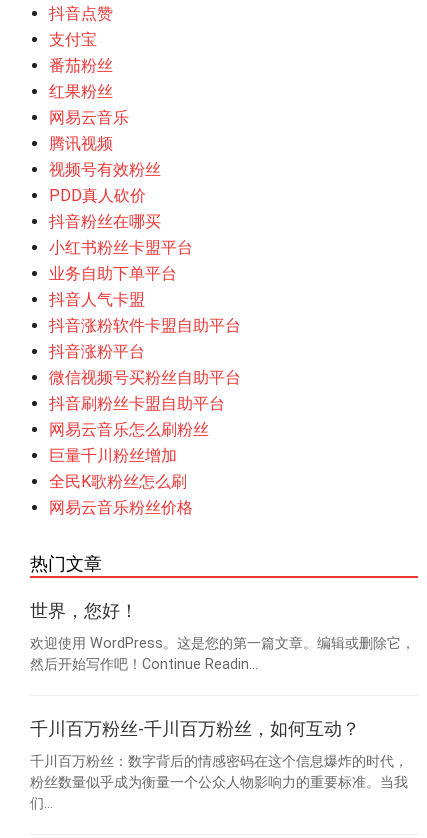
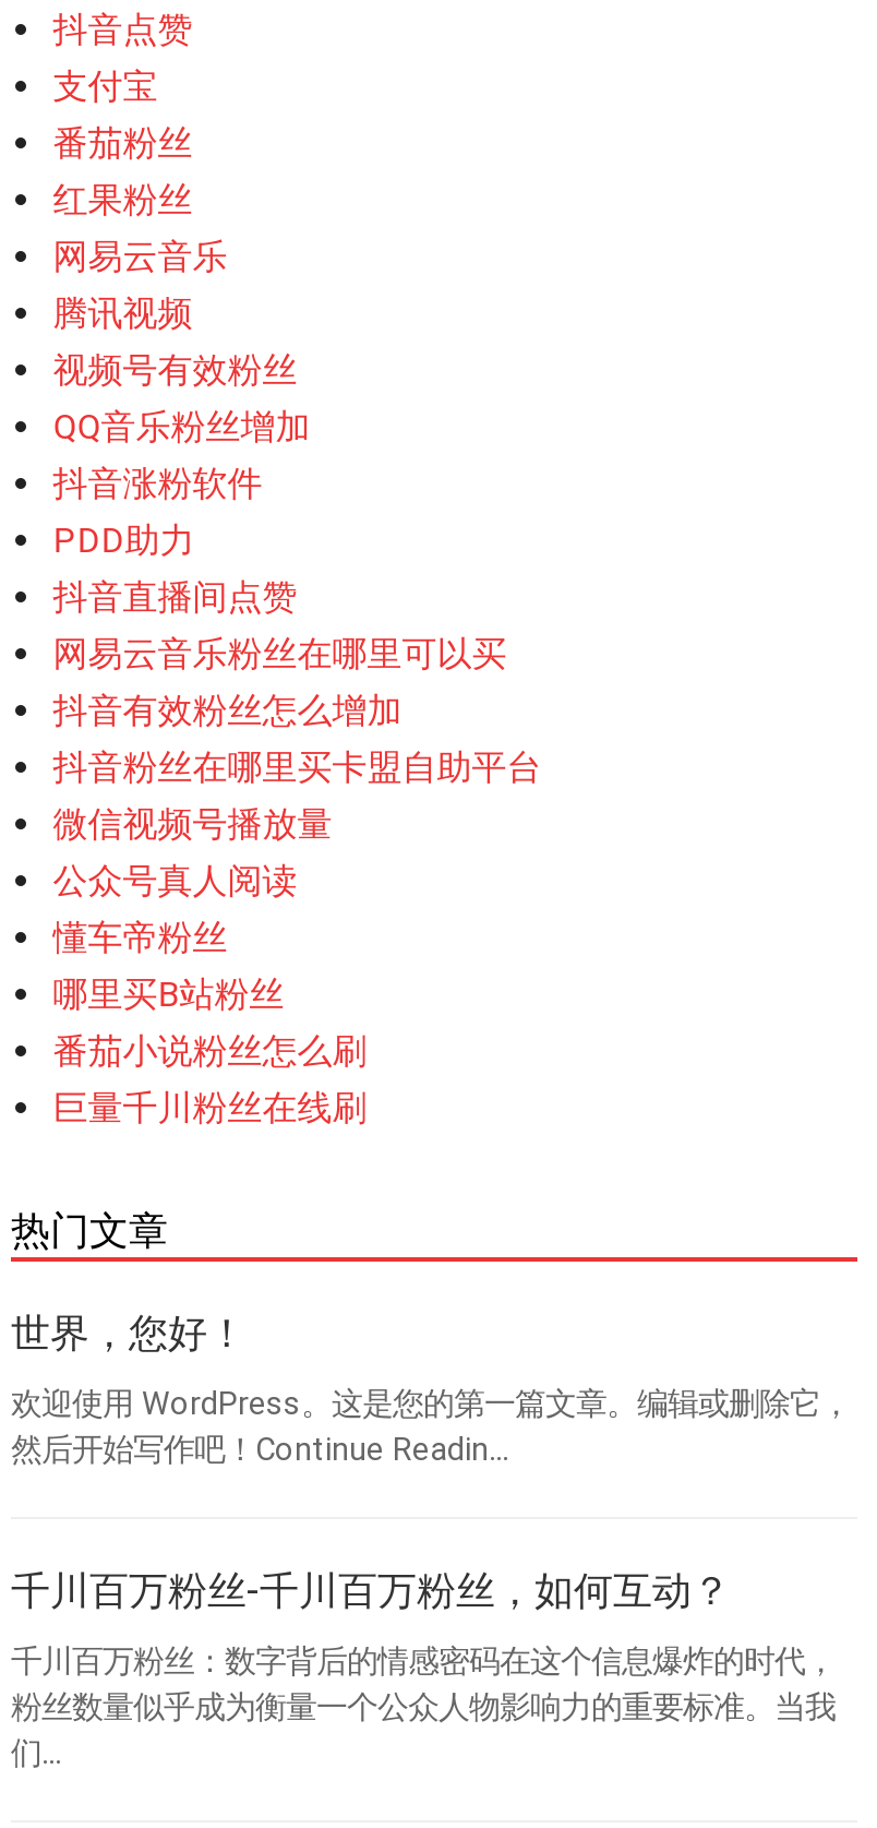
[49,186,241,517] PDD真人砍价 | 抖音粉丝在哪买 | 小红书粉丝卡盟平台 | 业务自助下单平台 | 抖音人气卡盟 | 抖音涨粉软件卡盟自助平台 | 抖音涨粉平台 | 微信视频号买粉丝自助平台 | 抖音刷粉丝卡盟自助平台 | 网易云音乐怎么刷粉丝 | 巨量千川粉丝增加 | 全民K歌粉丝怎么刷 | 网易云音乐粉丝价格 -> [53,406,541,1128] QQ音乐粉丝增加 | 抖音涨粉软件 | PDD助力 | 抖音直播间点赞 | 网易云音乐粉丝在哪里可以买 | 抖音有效粉丝怎么增加 | 抖音粉丝在哪里买卡盟自助平台 | 微信视频号播放量 | 公众号真人阅读 | 懂车帝粉丝 | 哪里买B站粉丝 | 番茄小说粉丝怎么刷 | 巨量千川粉丝在线刷

